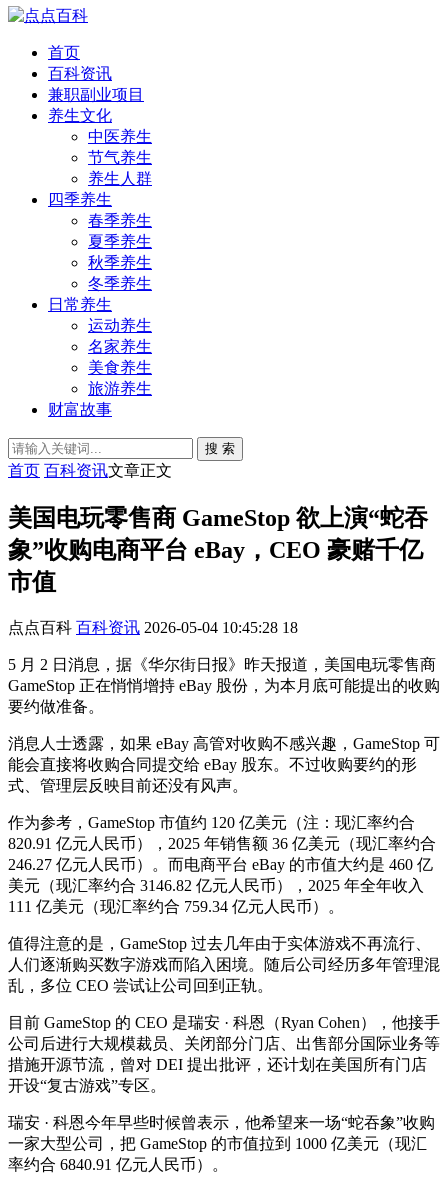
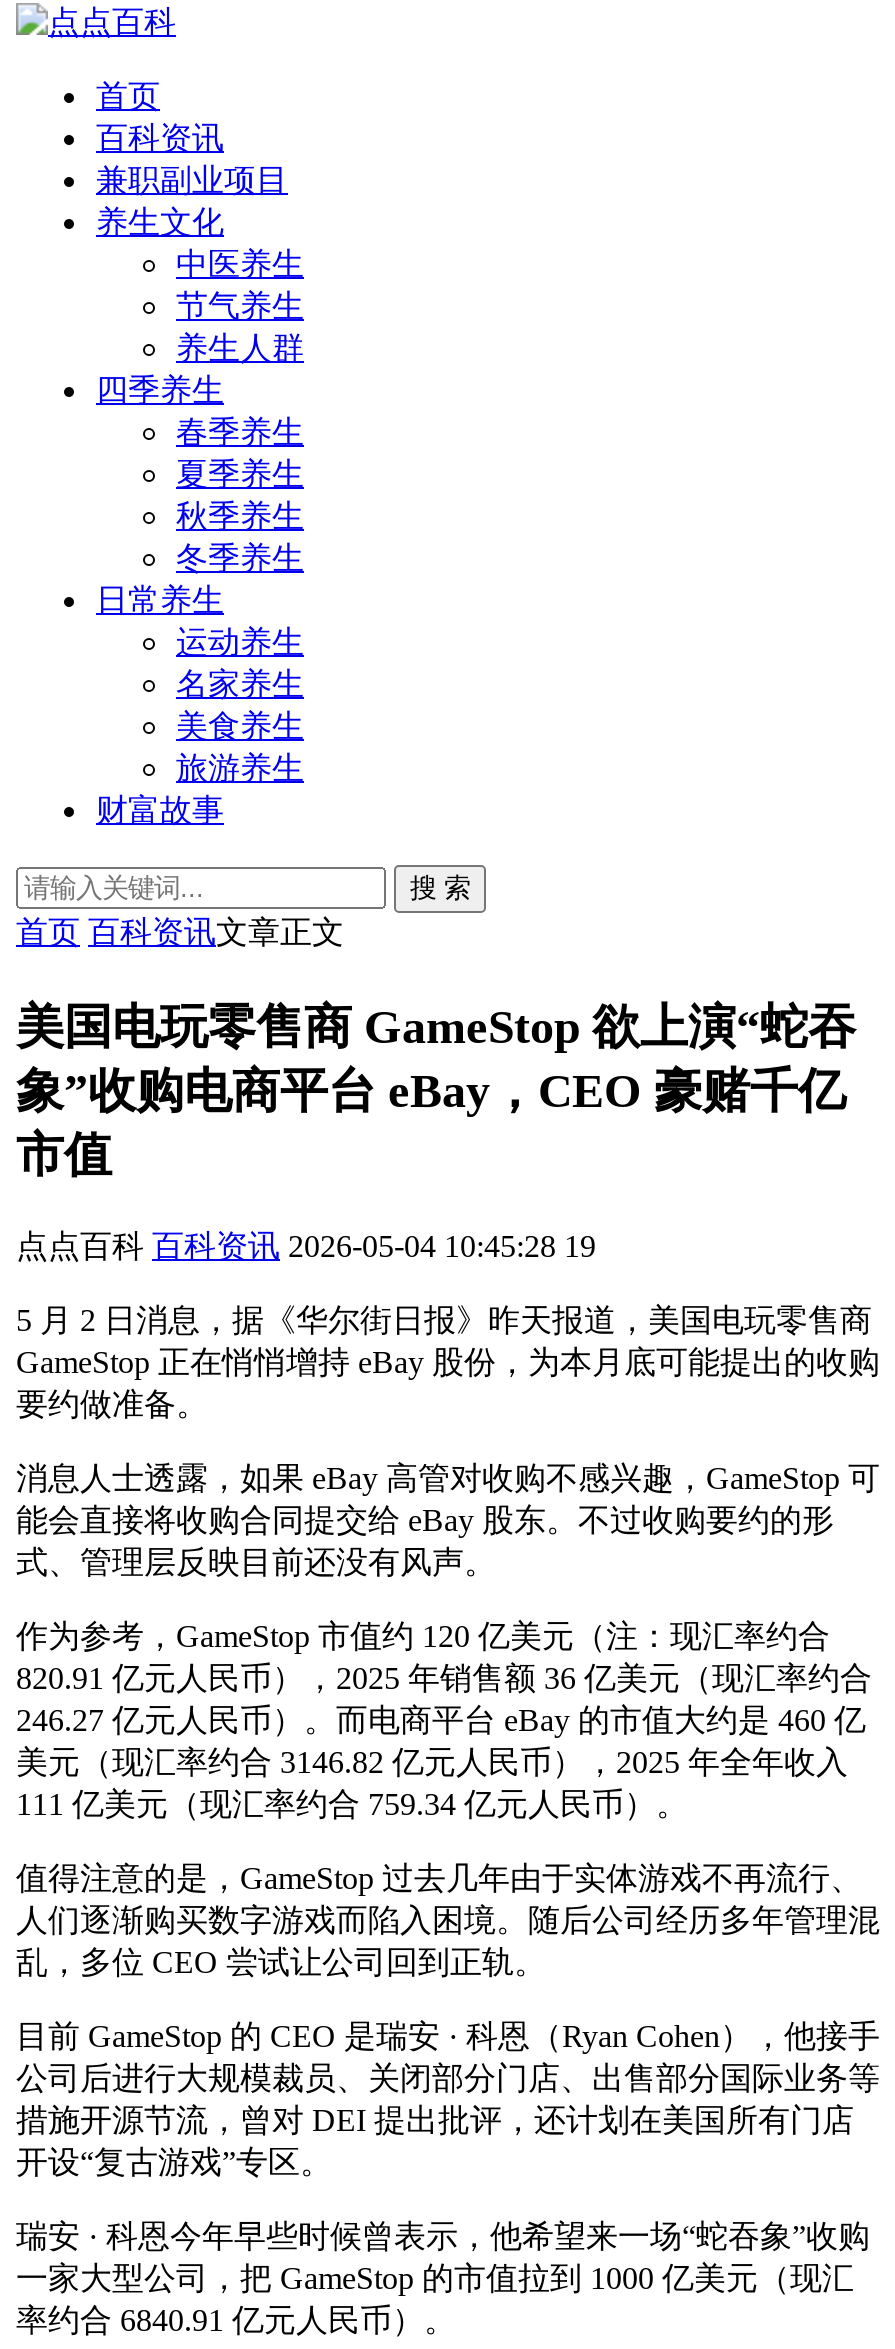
[8,619,298,636] 点点百科 百科资讯 2026-05-04 10:45:28 18 -> [16,1229,596,1263] 点点百科 百科资讯 2026-05-04 10:45:28 19

